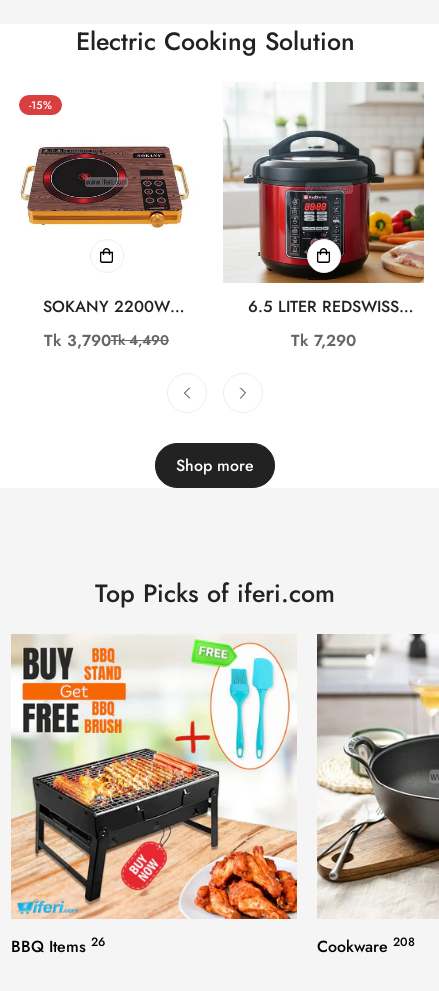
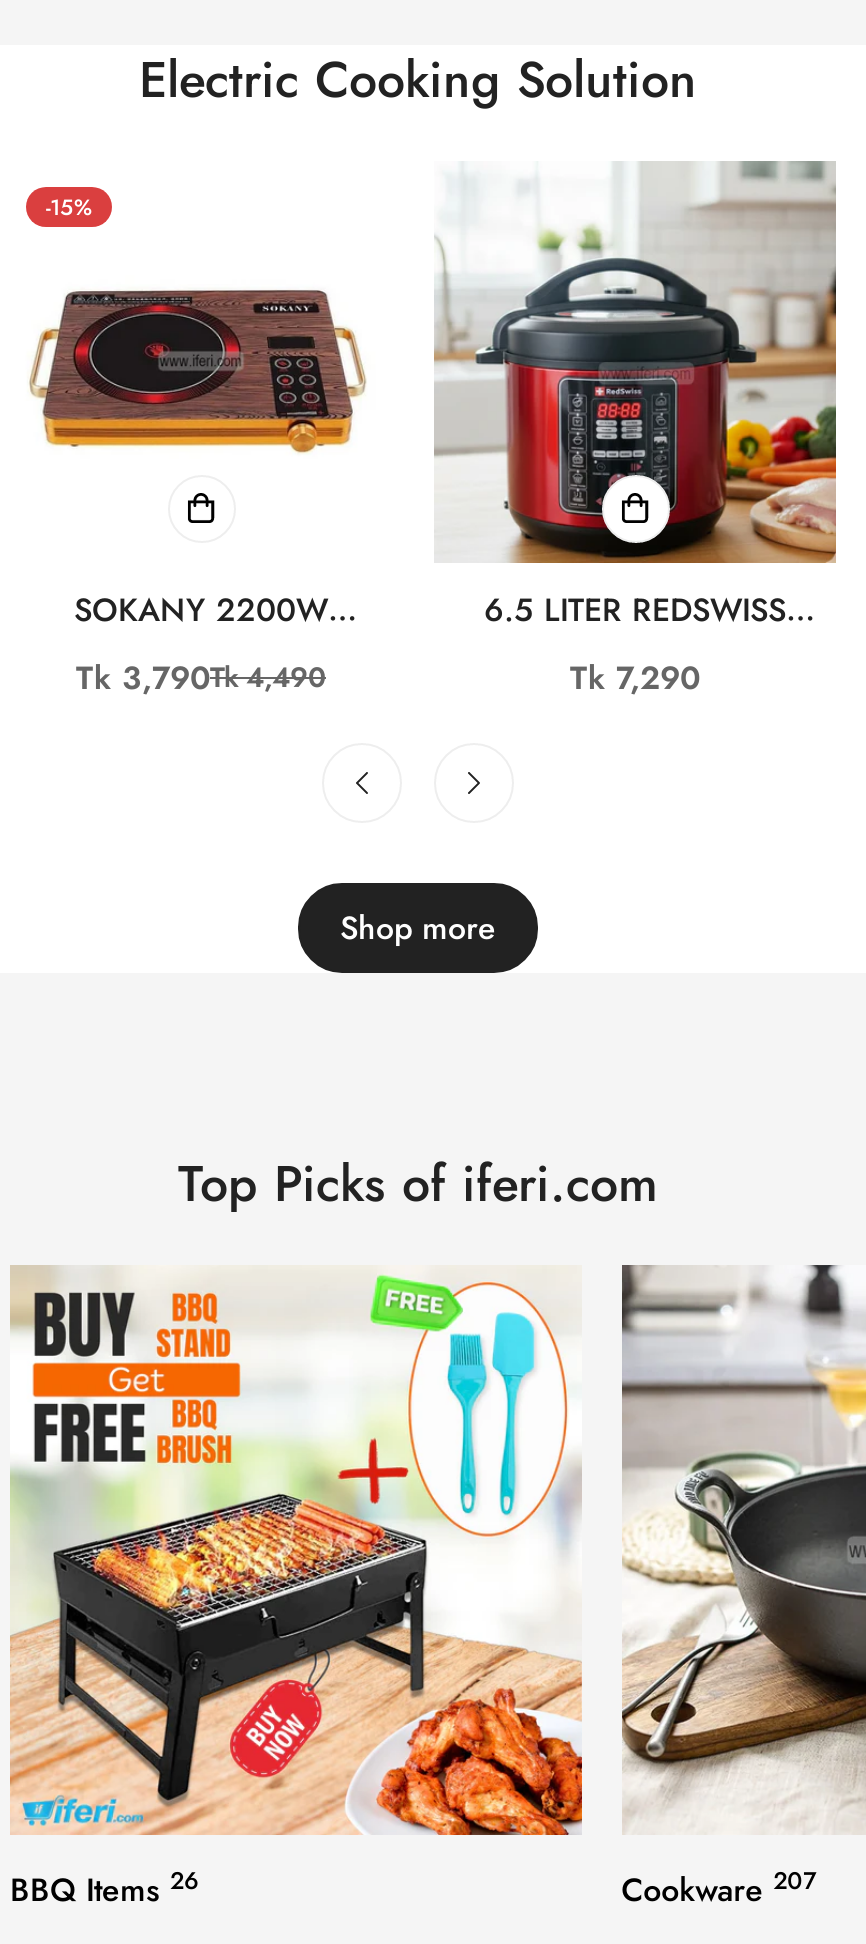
[317,933,415,958] Cookware 208 -> [621,1863,817,1913] Cookware 207

